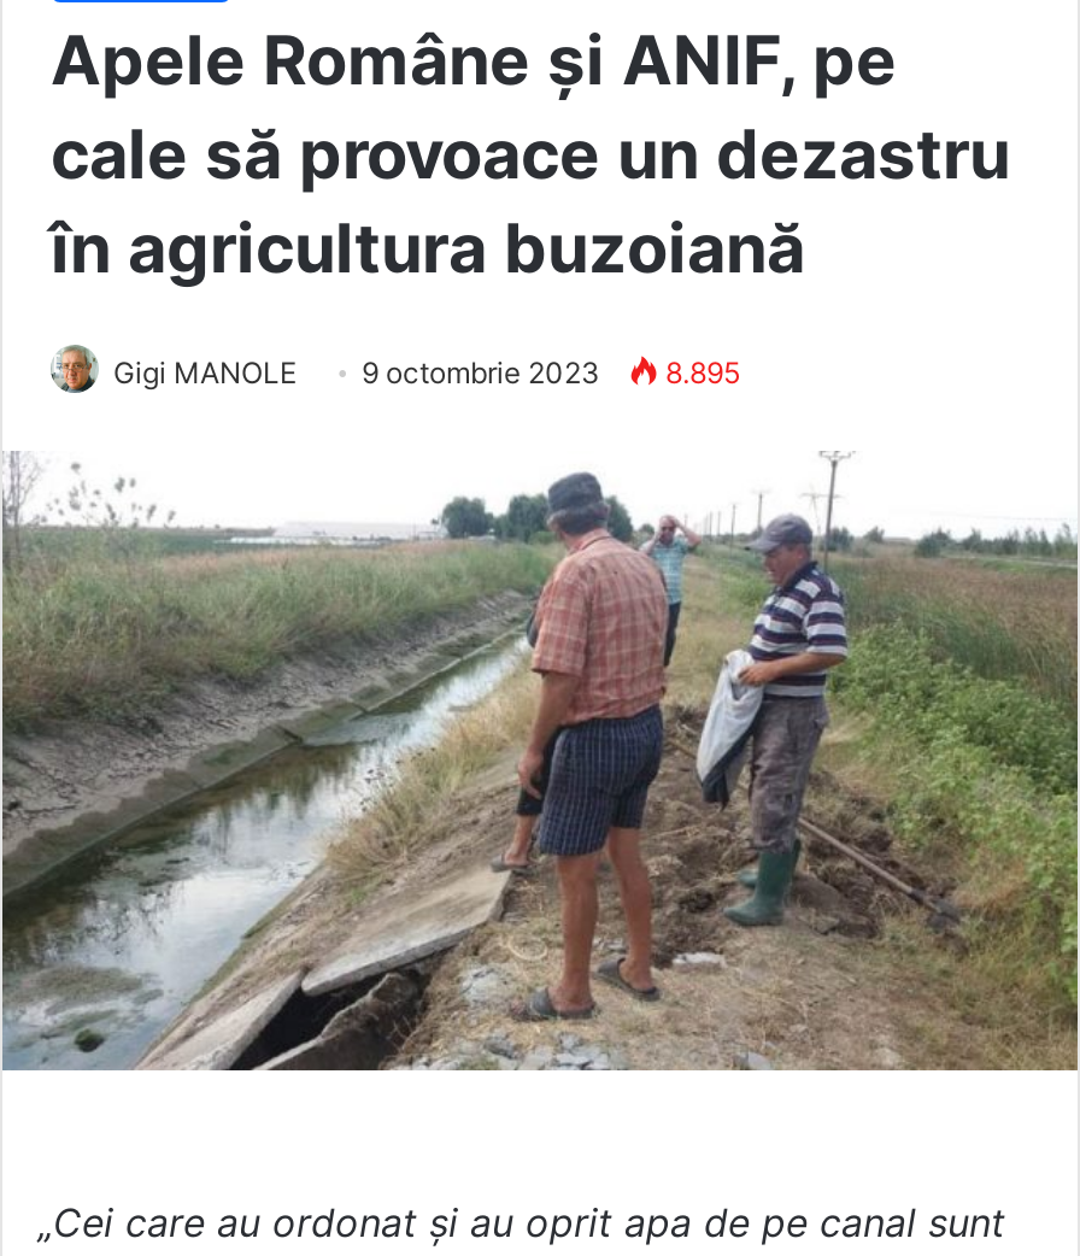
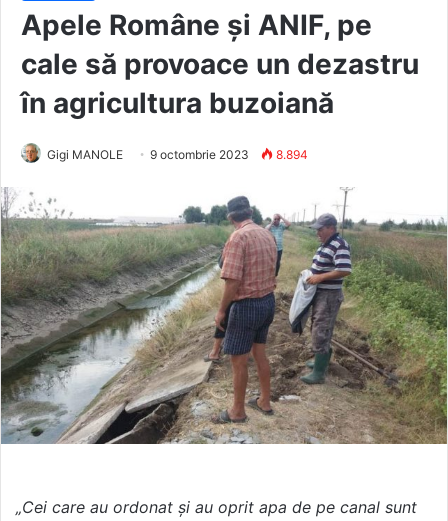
[113,354,740,391] Gigi MANOLE 9 octombrie 2023 8.895 -> [47,147,308,162] Gigi MANOLE 9 octombrie 2023 8.894

